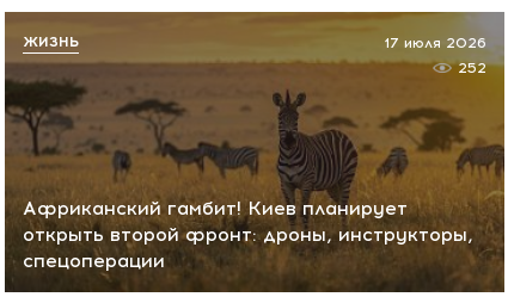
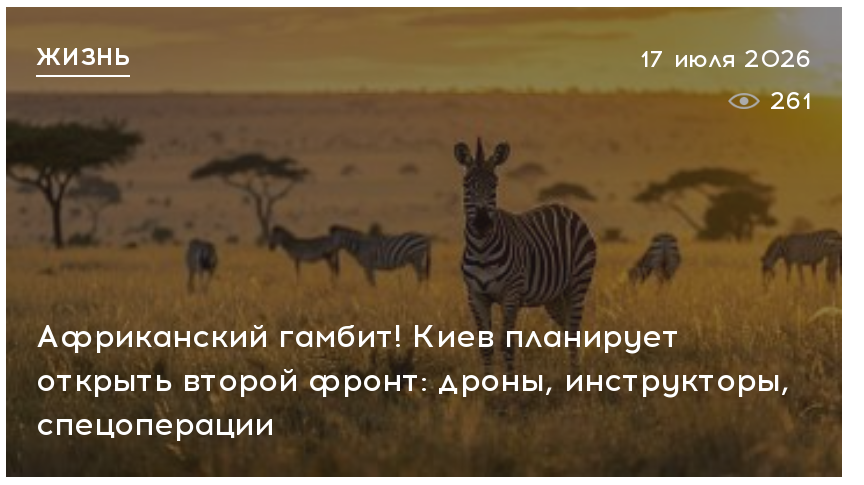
[458,60,486,76] 252 -> [770,87,812,115] 261

